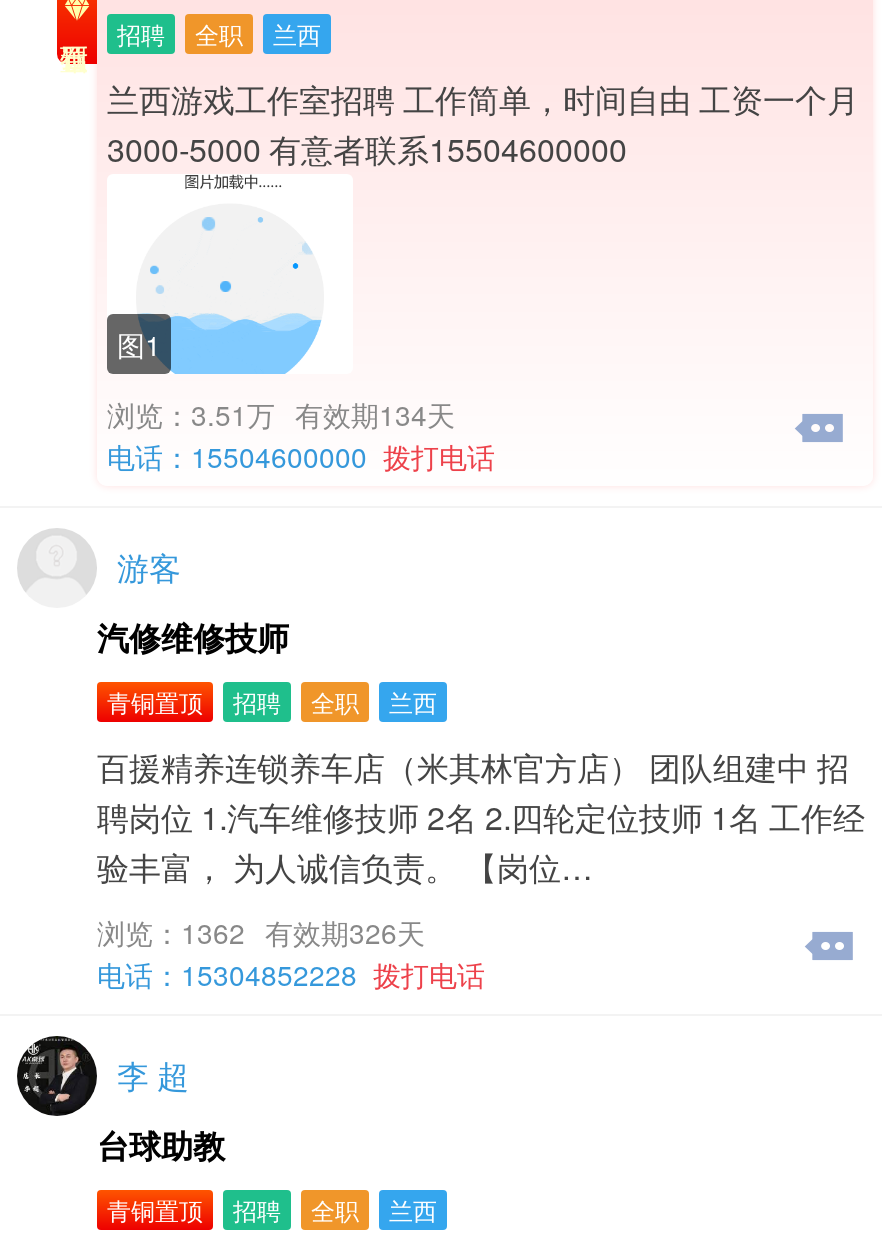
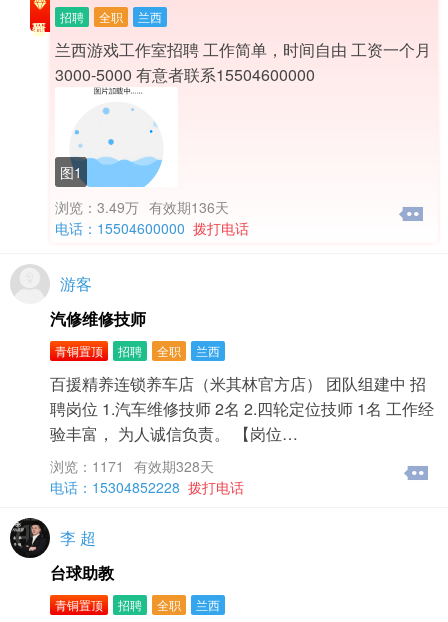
[107,393,455,433] 浏览：3.51万 有效期134天 -> [55,197,229,217] 浏览：3.49万 有效期136天
[97,912,425,952] 浏览：1362 有效期326天 -> [50,456,214,476] 浏览：1171 有效期328天

